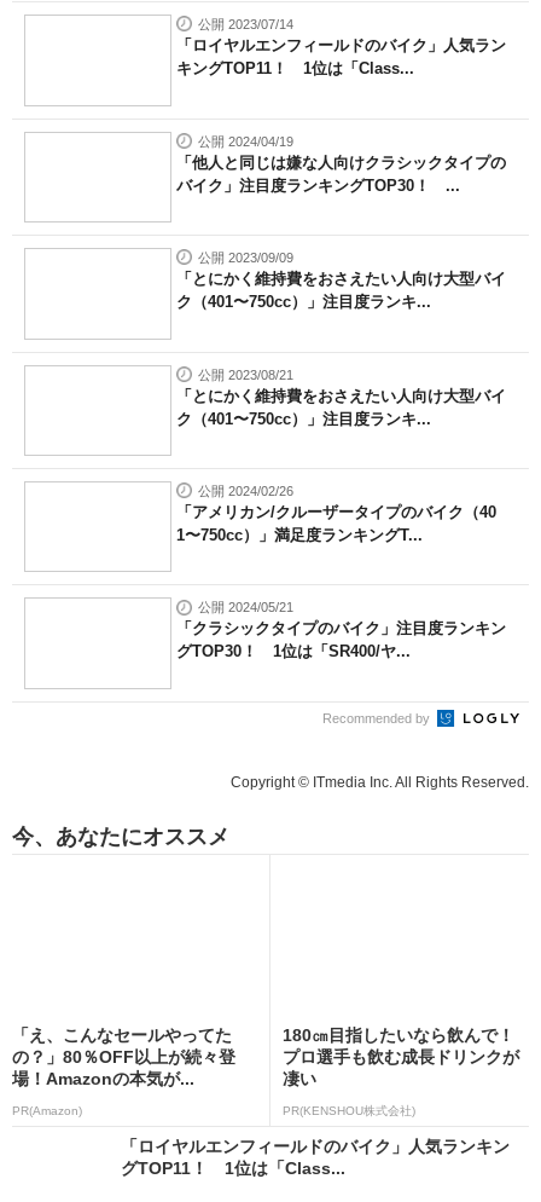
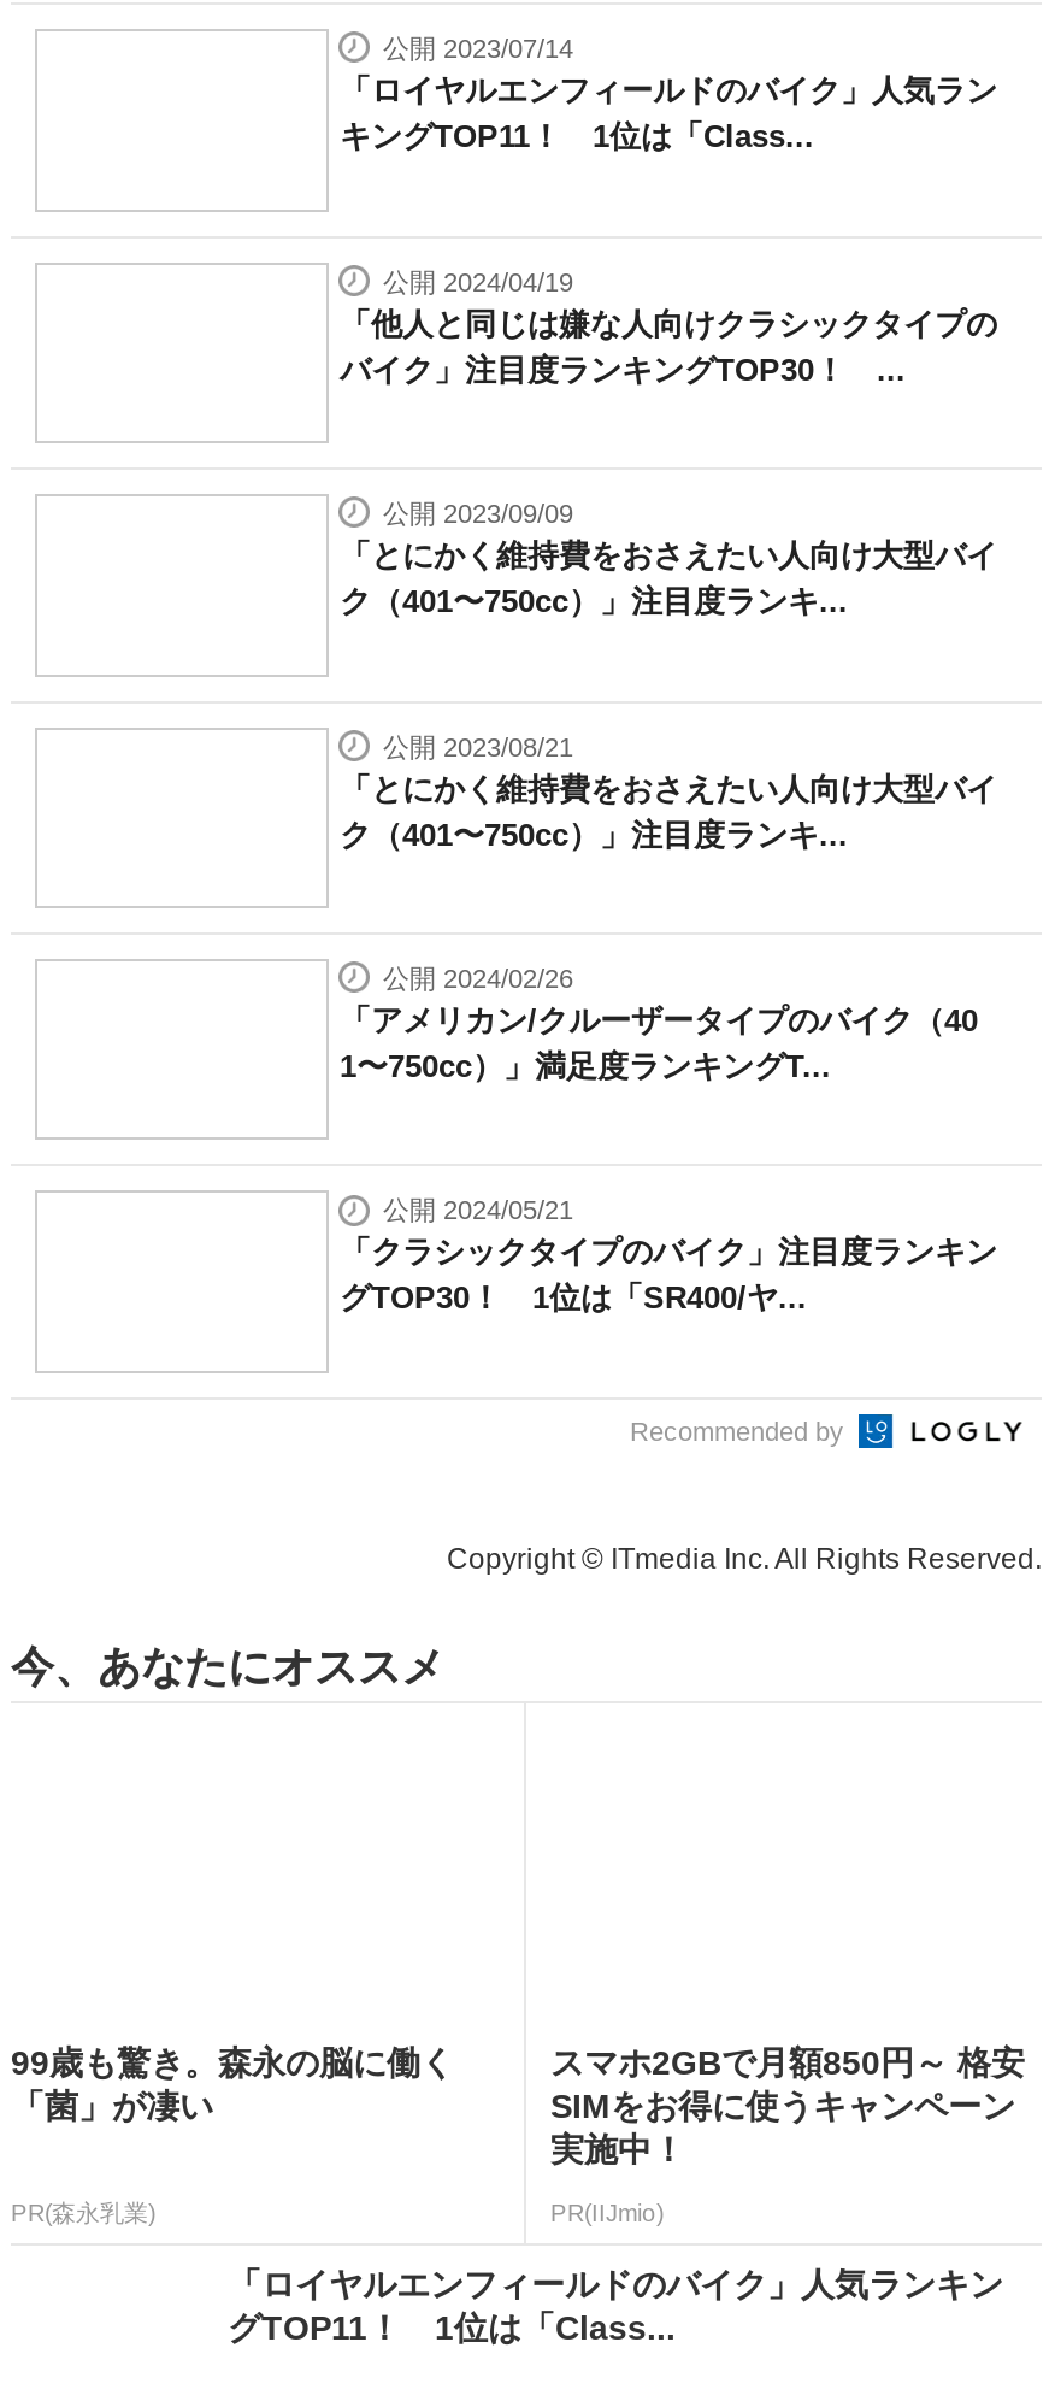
[12,1025,235,1088] 「え、こんなセールやってた | の？」80％OFF以上が続々登 | 場！Amazonの本気が... -> [11,2043,454,2125] 99歳も驚き。森永の脳に働く | 「菌」が凄い
[283,1025,519,1088] 180㎝目指したいなら飲んで！ | プロ選手も飲む成長ドリンクが | 凄い -> [550,2043,1025,2168] スマホ2GBで月額850円～ 格安 | SIMをお得に使うキャンペーン | 実施中！
[12,1104,82,1117] PR(Amazon) -> [11,2200,155,2226] PR(森永乳業)
[283,1104,415,1117] PR(KENSHOU株式会社) -> [550,2200,664,2226] PR(IIJmio)

